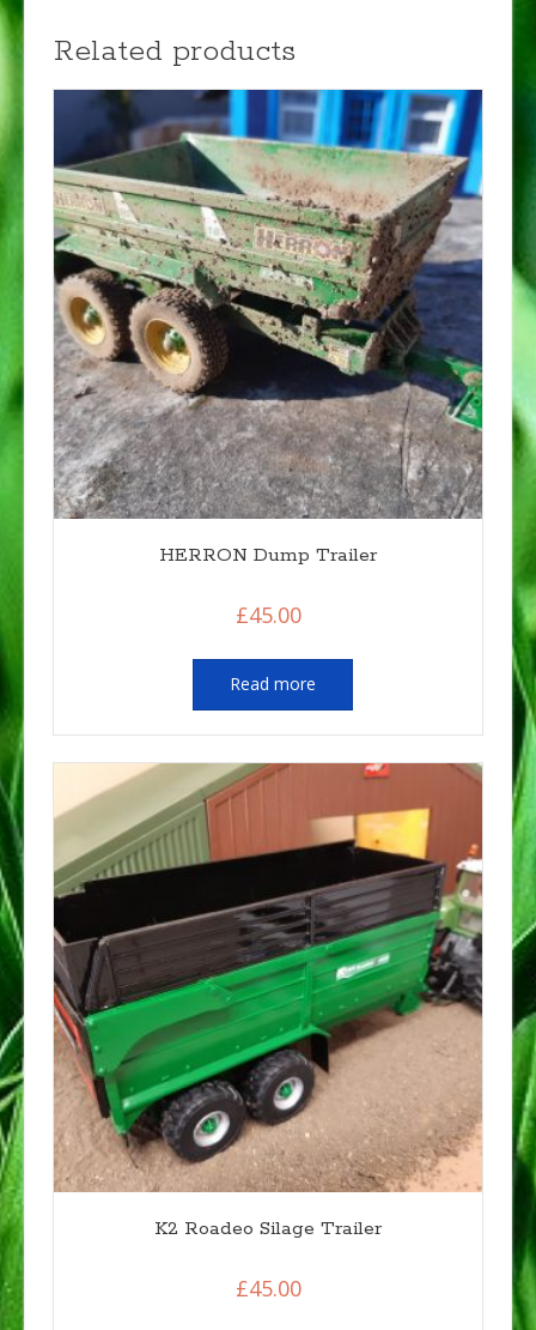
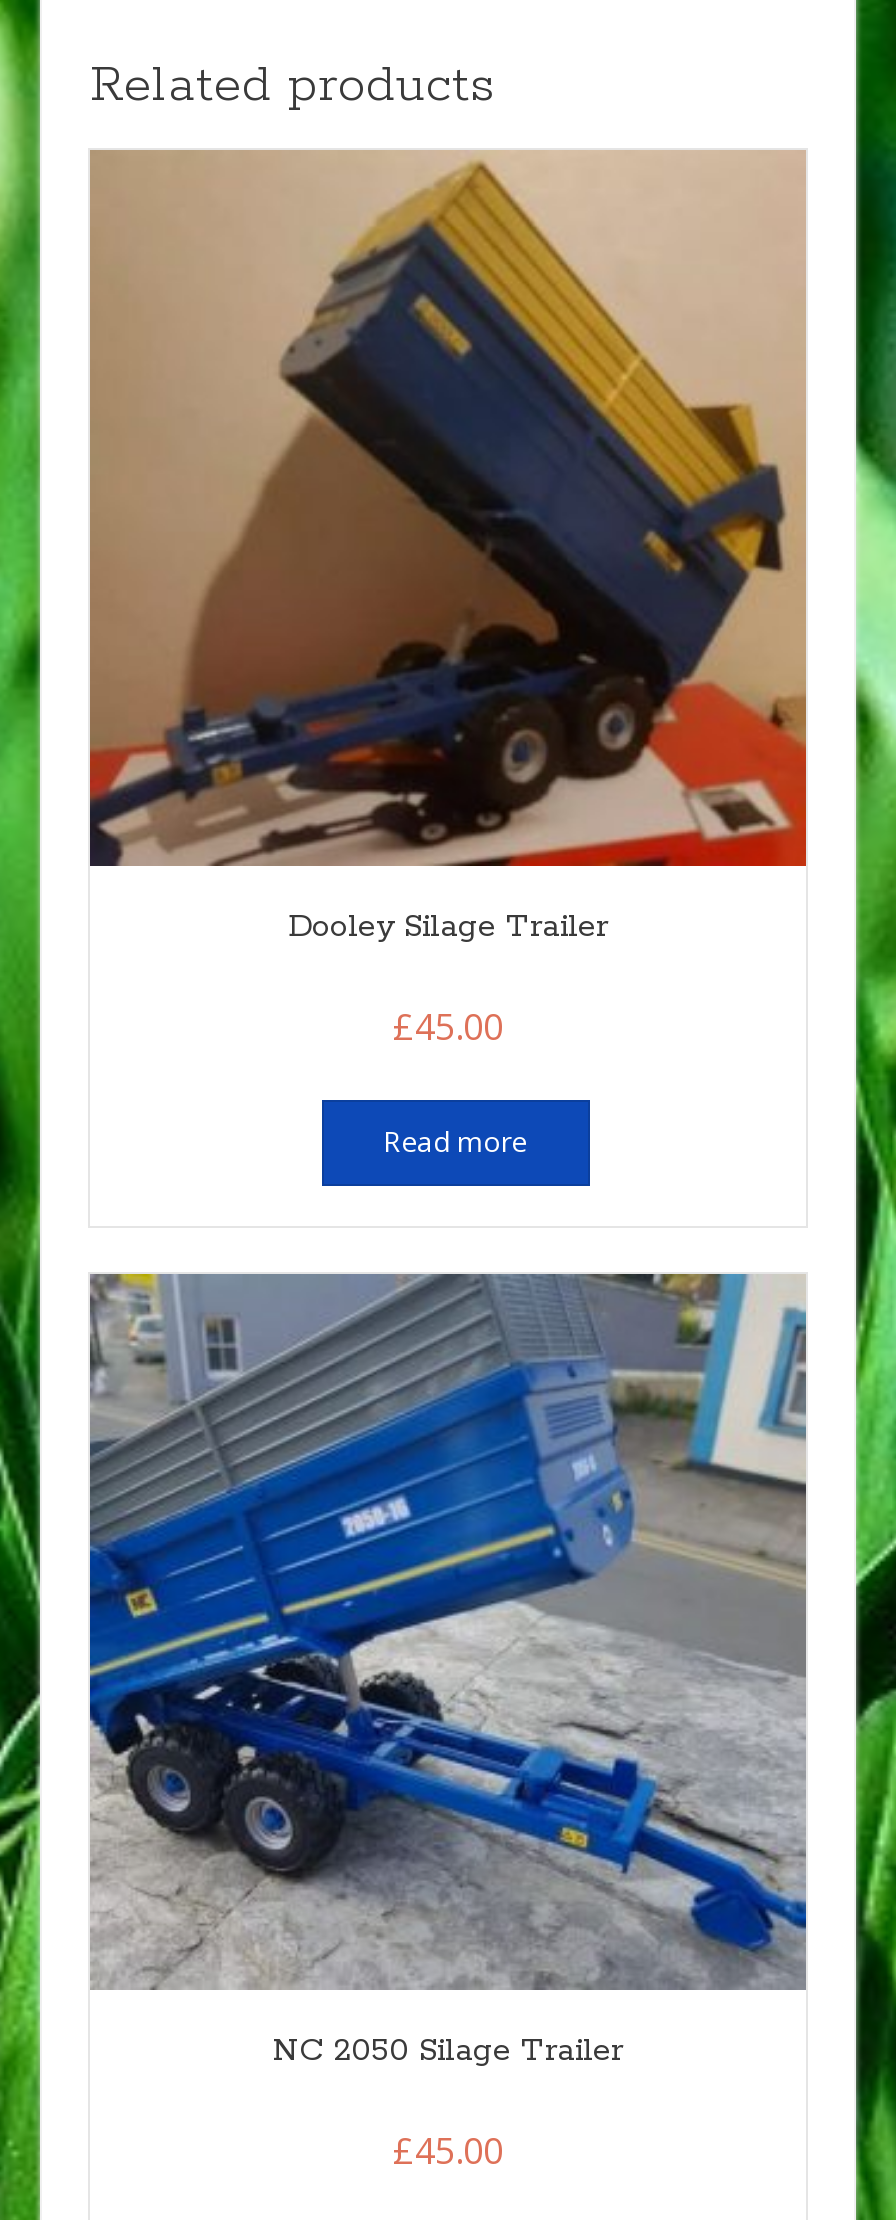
[53,89,483,568] [image] | HERRON Dump Trailer -> [88,148,808,947] [image] | Dooley Silage Trailer
[53,762,482,1241] [image] | K2 Roadeo Silage Trailer -> [88,1272,808,2071] [image] | NC 2050 Silage Trailer

